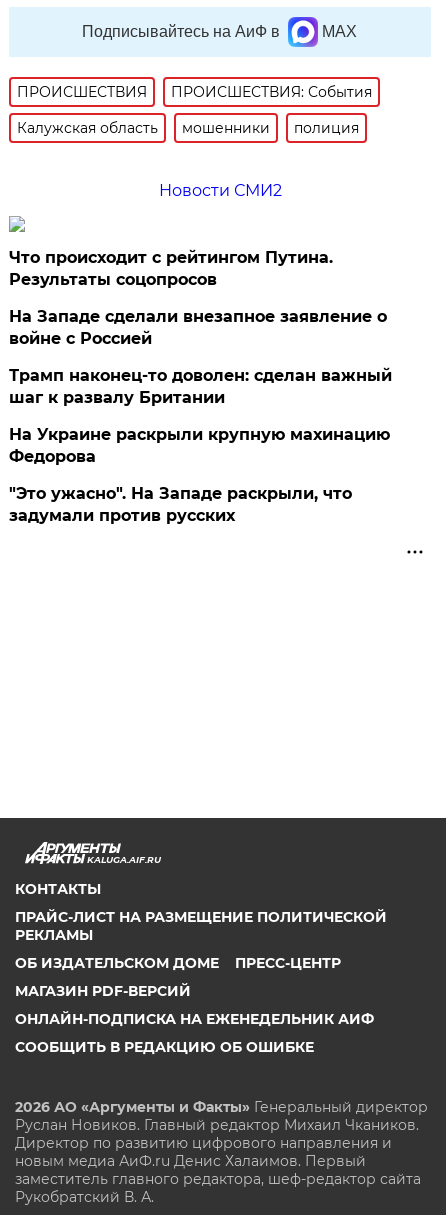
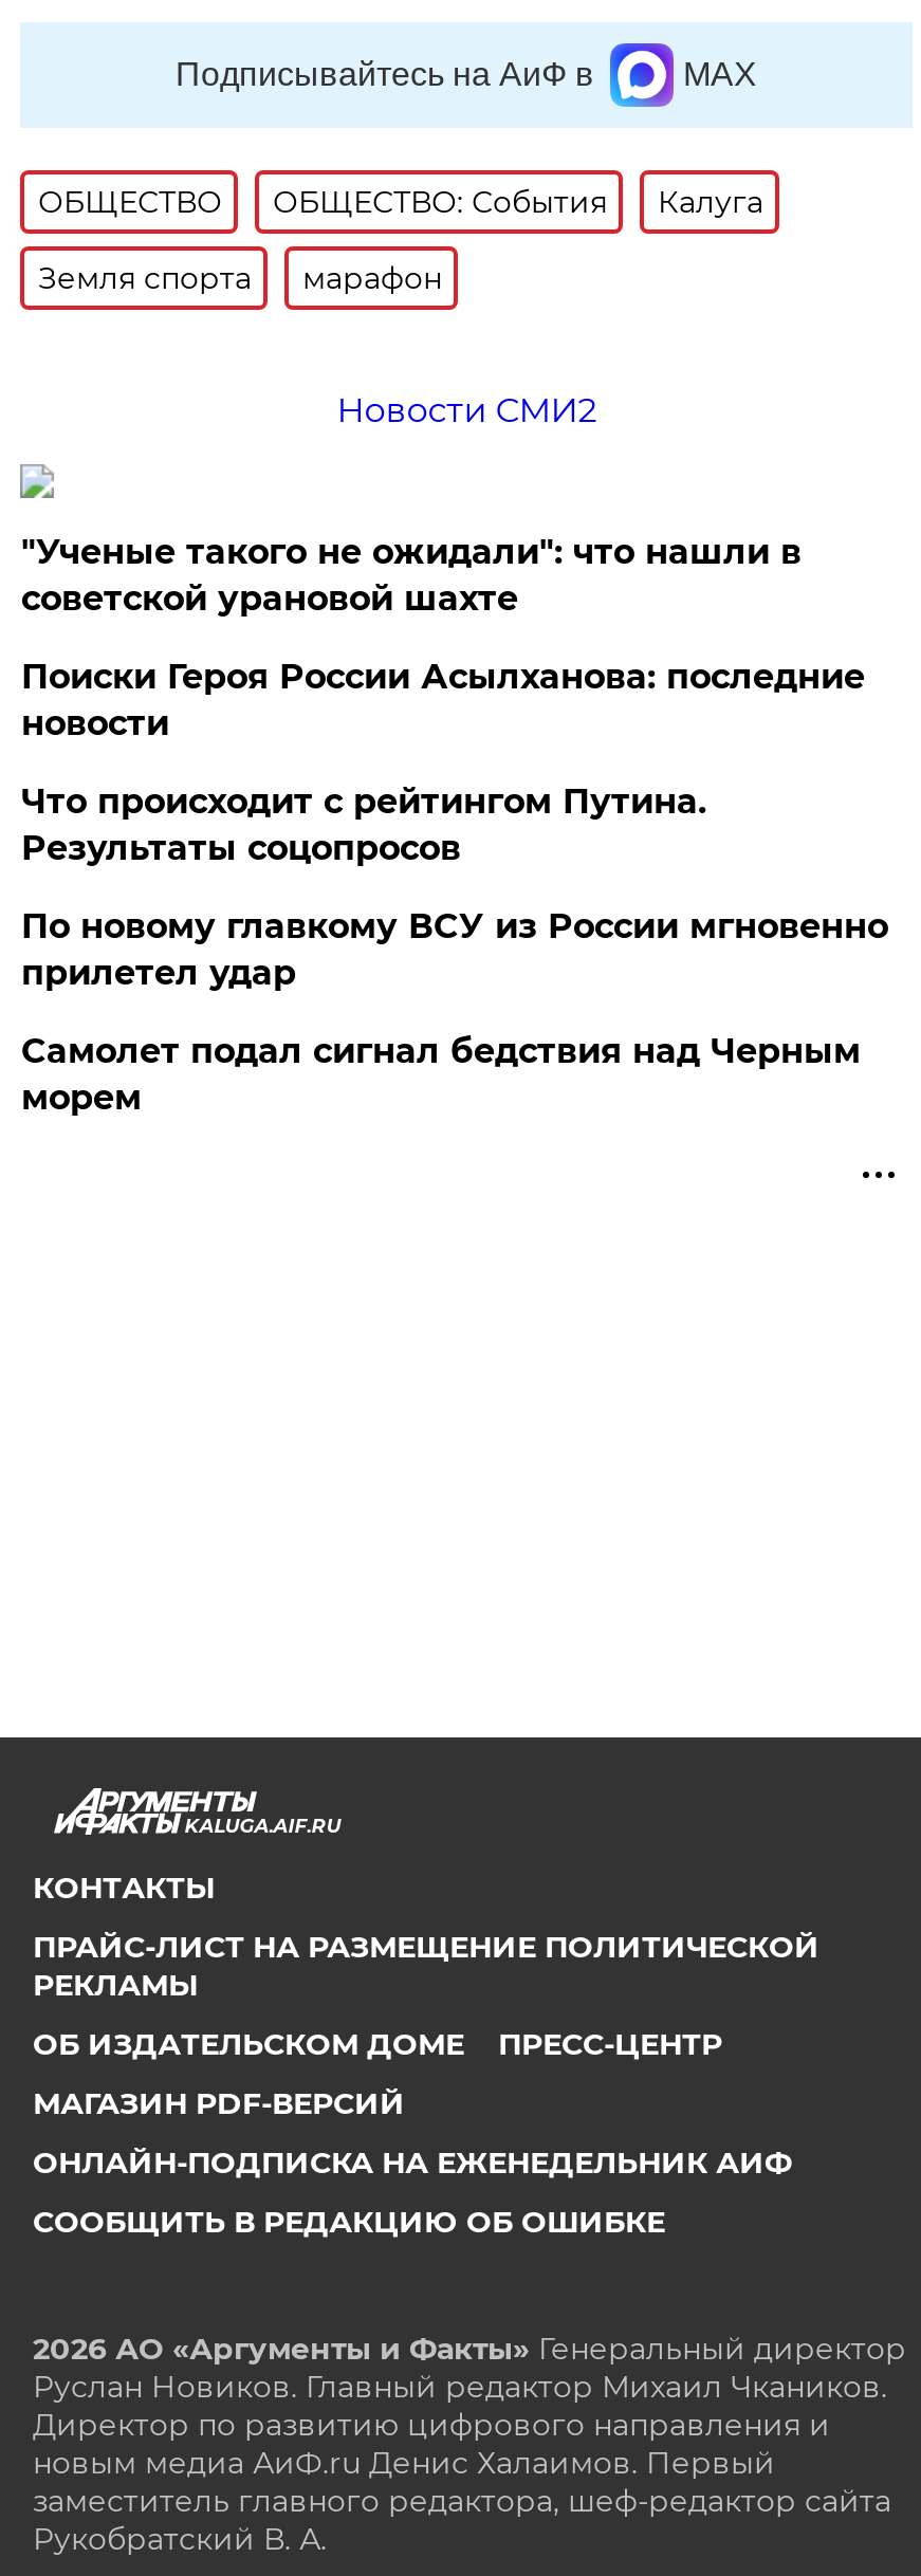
[17,83,372,101] ПРОИСШЕСТВИЯ | ПРОИСШЕСТВИЯ: События -> [38,183,763,221] ОБЩЕСТВО | ОБЩЕСТВО: События | Калуга
[17,119,359,137] Калужская область | мошенники | полиция -> [38,259,442,297] Земля спорта | марафон
none -> [21,532,865,743] "Ученые такого не ожидали": что нашли в | советской урановой шахте | Поиски Героя России Асылханова: последние | новости
moved [9,248,333,289] -> [21,781,706,868]: Что происходит с рейтингом Путина. | Результаты соцопросов
[9,307,392,525] На Западе сделали внезапное заявление о | войне с Россией | Трамп наконец-то доволен: сделан важный | шаг к развалу Британии | На Украине раскрыли крупную махинацию | Федорова | "Это ужасно". На Западе раскрыли, что | задумали против русских -> [21,906,888,1118] По новому главкому ВСУ из России мгновенно | прилетел удар | Самолет подал сигнал бедствия над Черным | морем

